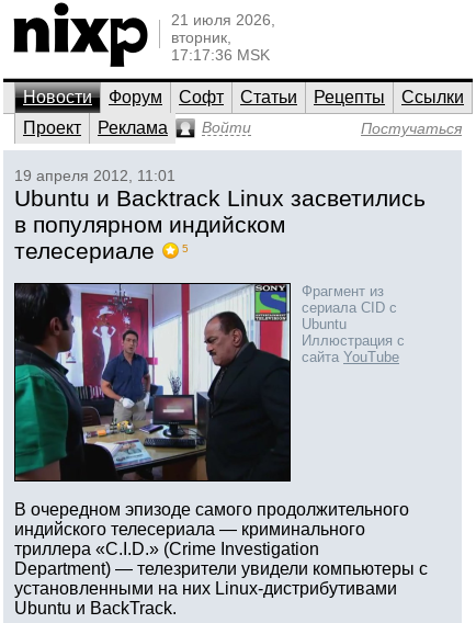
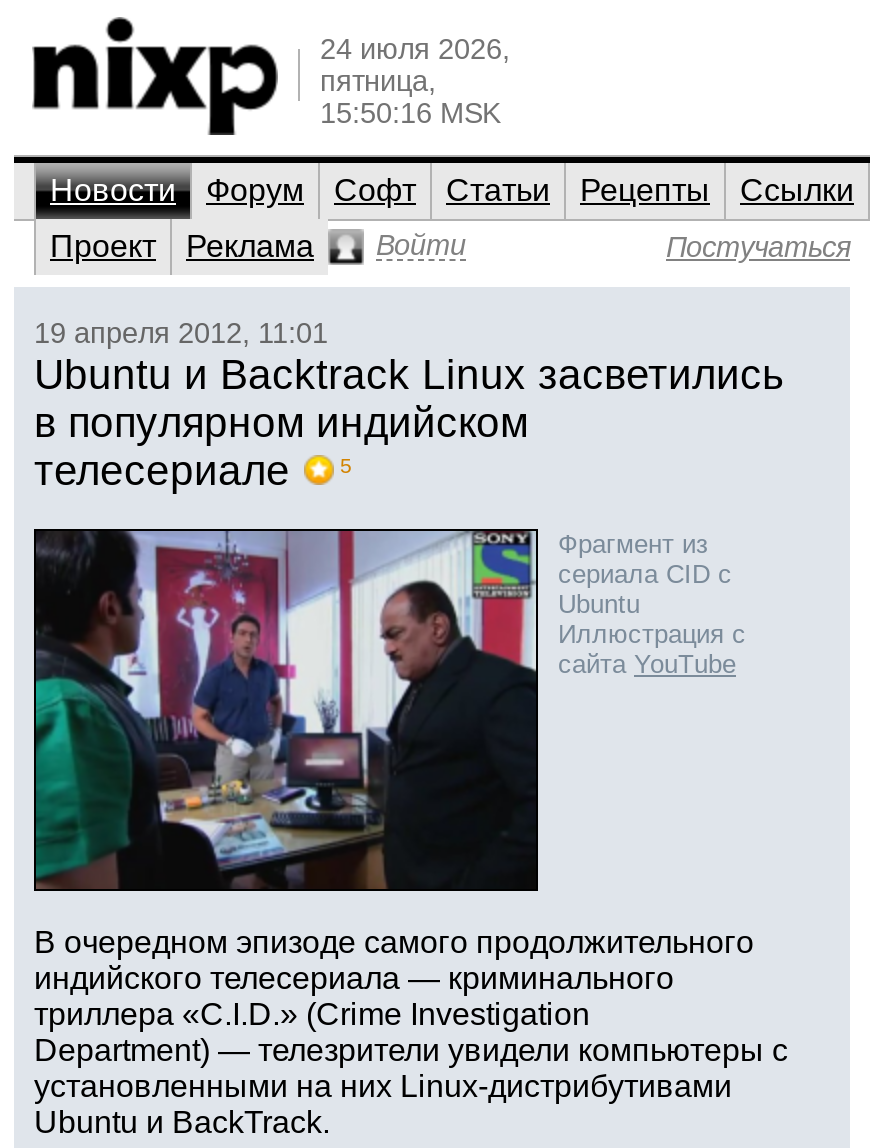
[171,11,275,64] 21 июля 2026, | вторник, | 17:17:36 MSK -> [320,33,510,129] 24 июля 2026, | пятница, | 15:50:16 MSK

